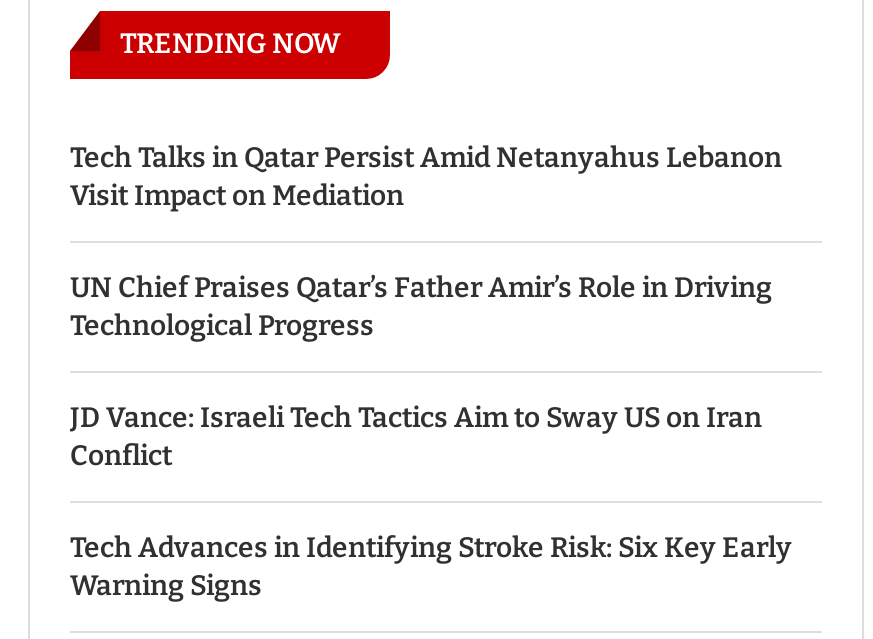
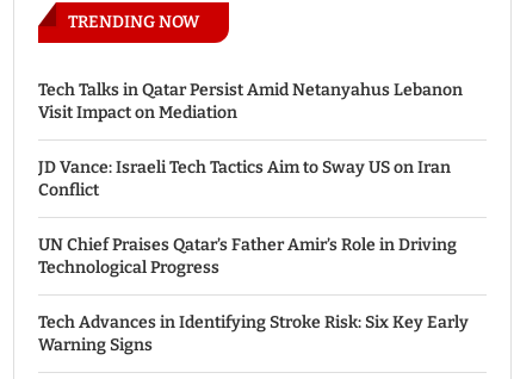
moved [70,271,772,343] -> [38,235,457,278]: UN Chief Praises Qatar’s Father Amir’s Role in Driving | Technological Progress
moved [70,401,762,473] -> [38,157,451,200]: JD Vance: Israeli Tech Tactics Aim to Sway US on Iran | Conflict

